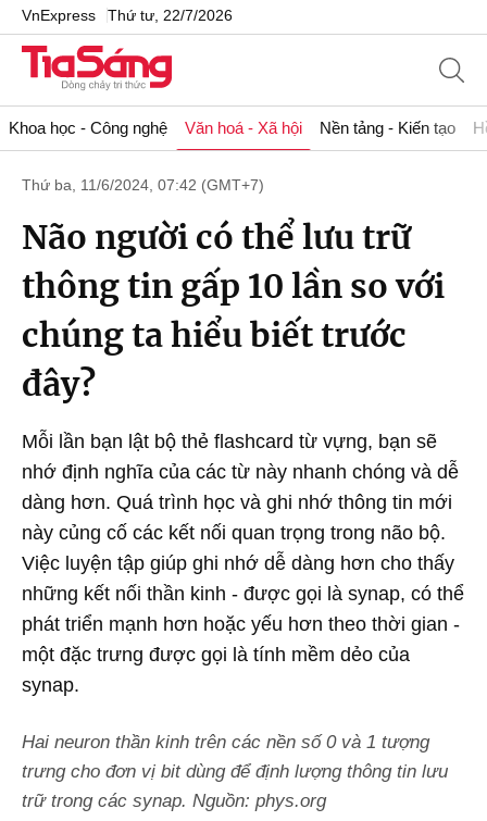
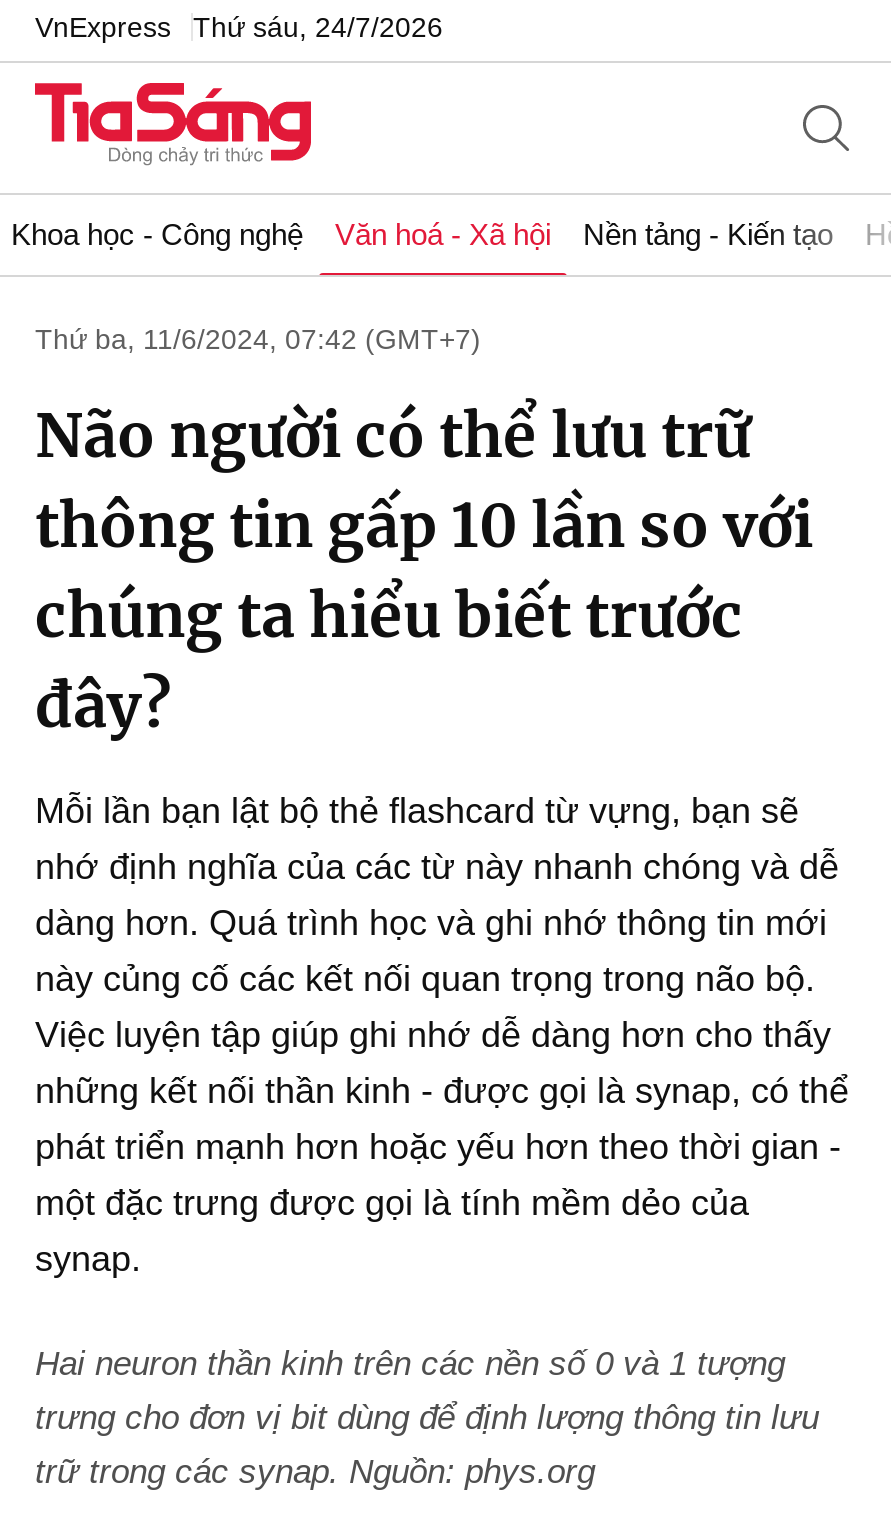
[22,6,233,23] VnExpress Thứ tư, 22/7/2026 -> [35,10,443,42] VnExpress Thứ sáu, 24/7/2026

